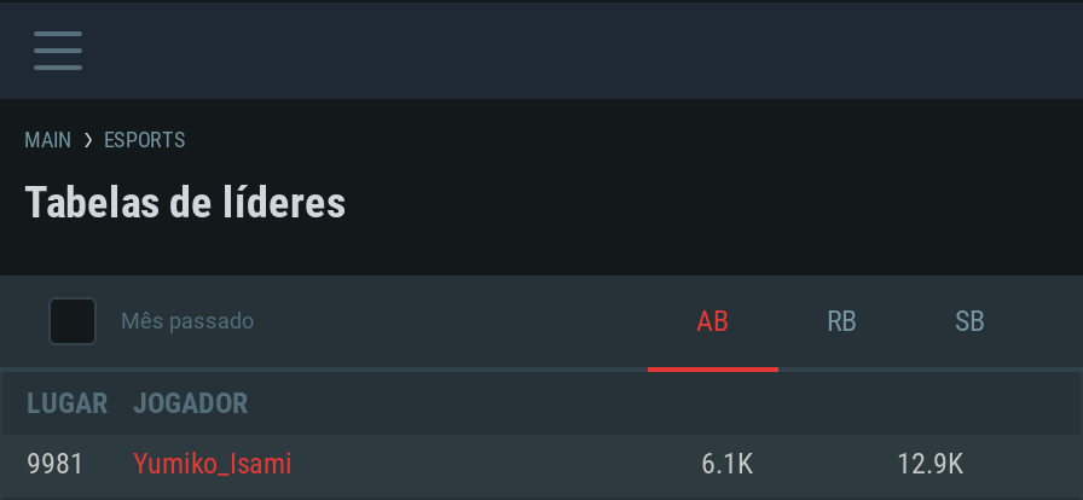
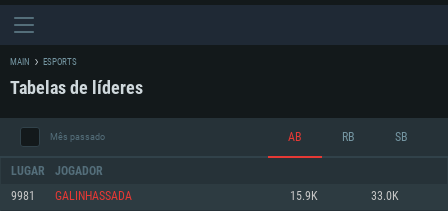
[133,452,965,478] Yumiko_Isami | 6.1K | 12.9K -> [55,191,399,202] GALINHASSADA | 15.9K | 33.0K

